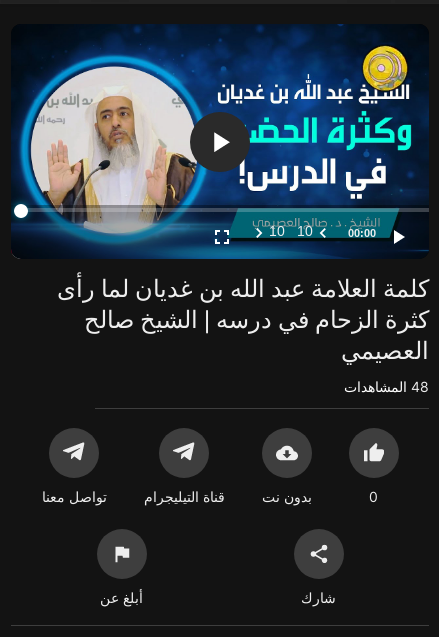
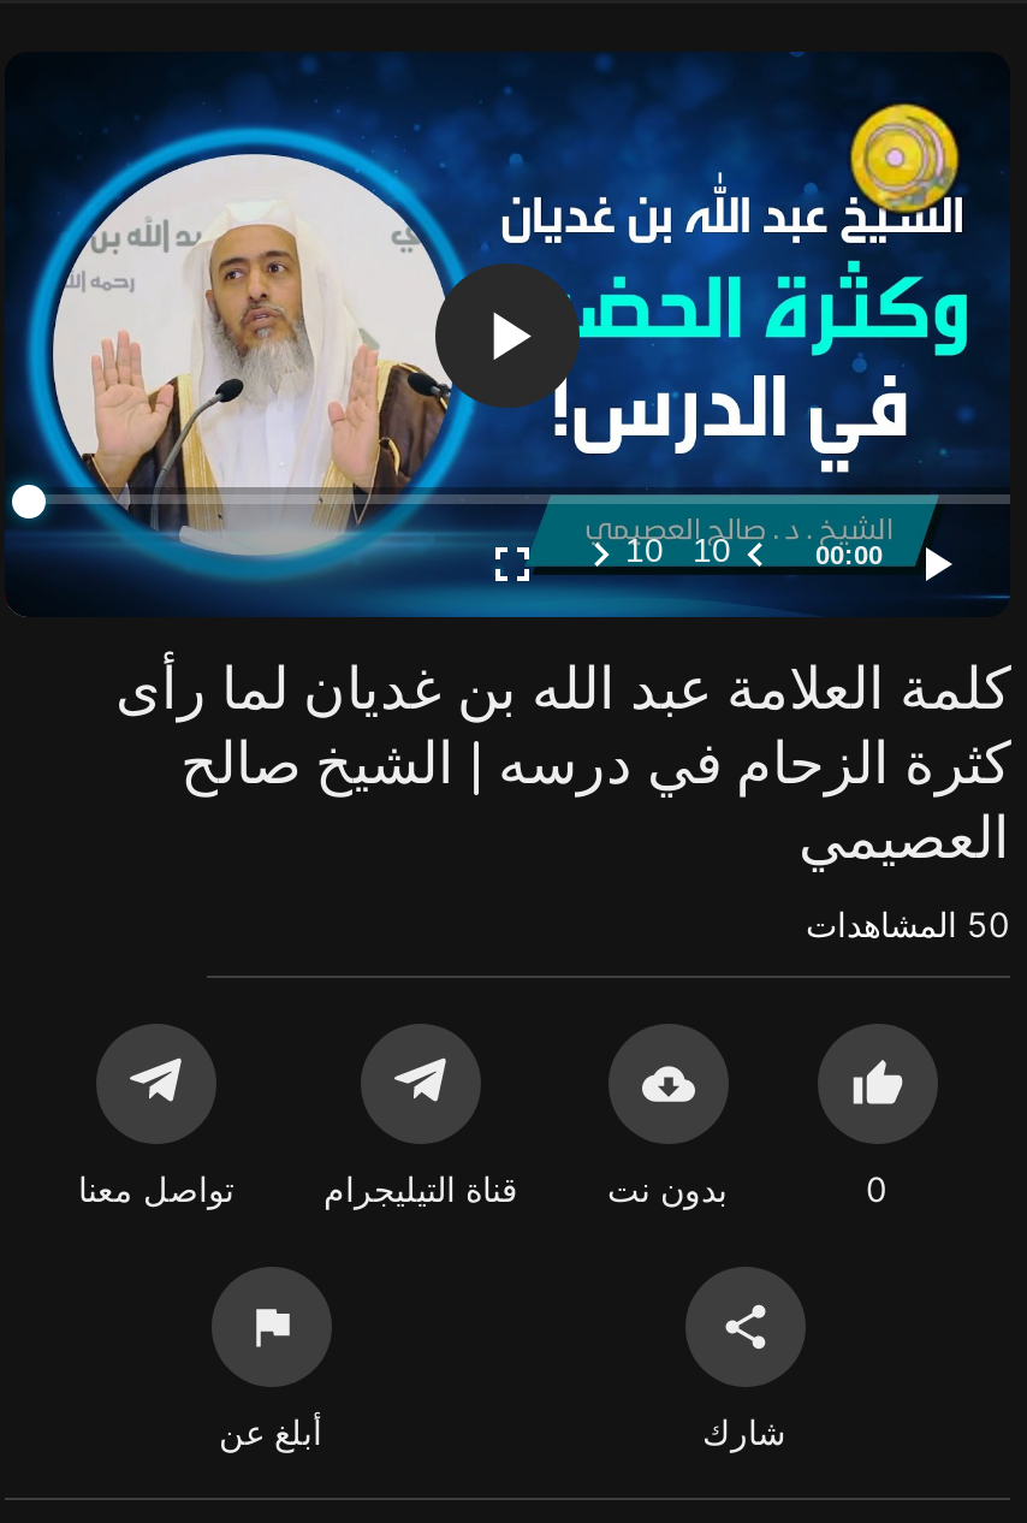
[344,378,429,395] 48 المشاهدات -> [806,904,1010,945] 50 المشاهدات

